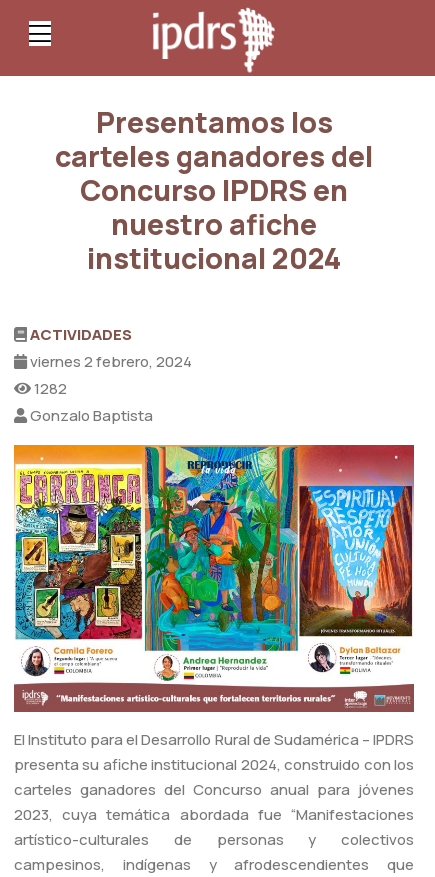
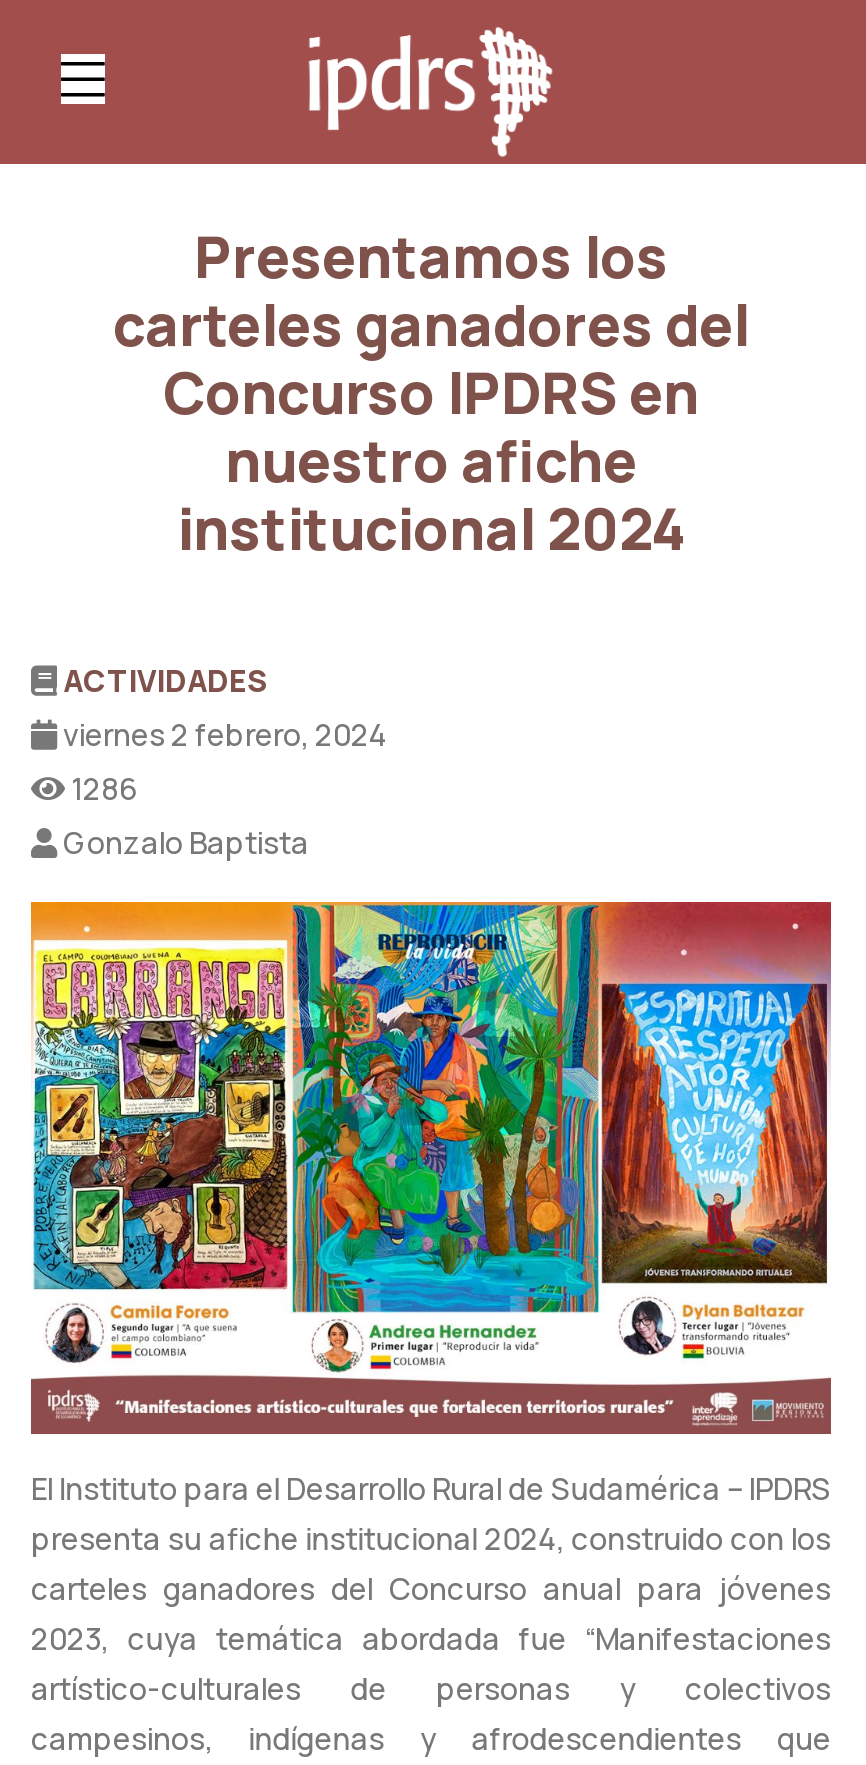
[31,378,67,399] 1282 -> [65,768,137,810] 1286

